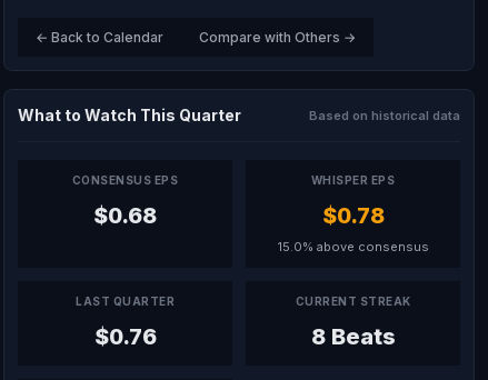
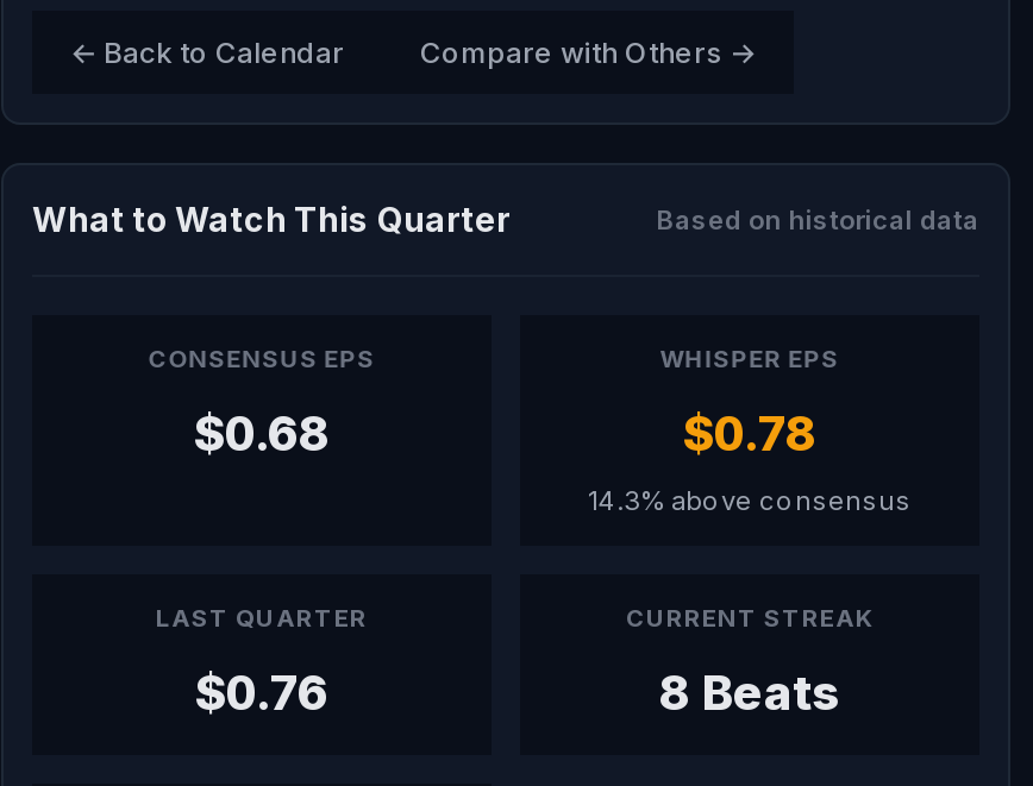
[277,239,429,254] 15.0% above consensus -> [588,484,912,517] 14.3% above consensus

